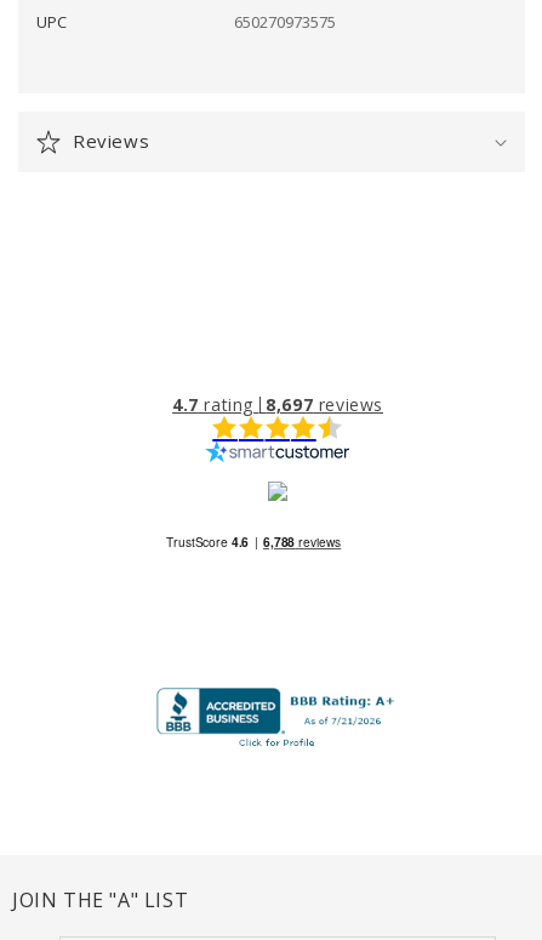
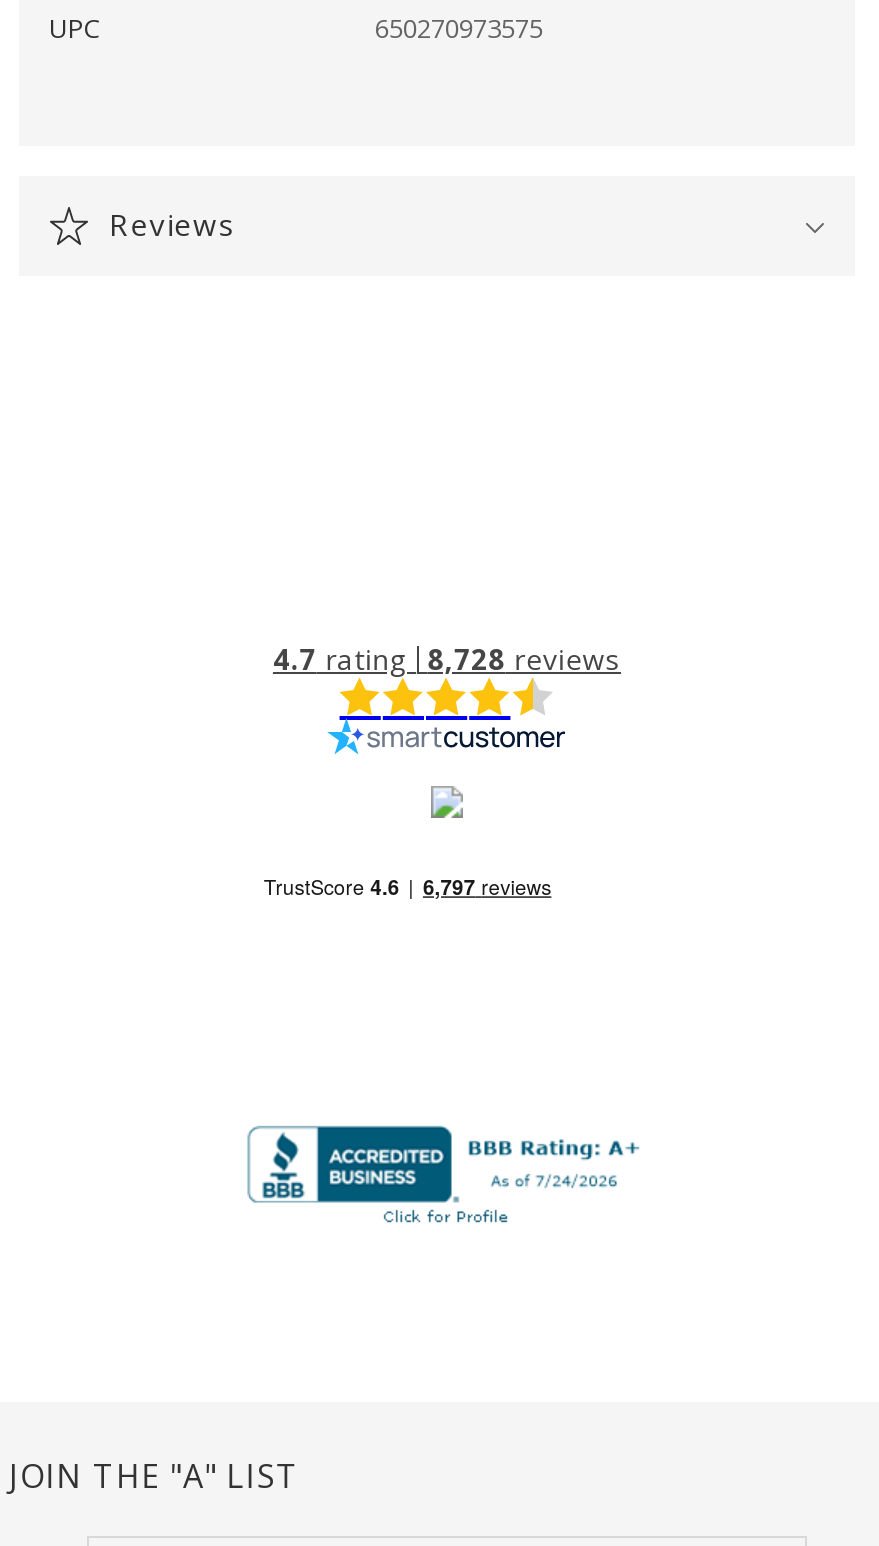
[172,393,383,416] 4.7 rating 8,697 reviews -> [273,640,621,678] 4.7 rating 8,728 reviews

